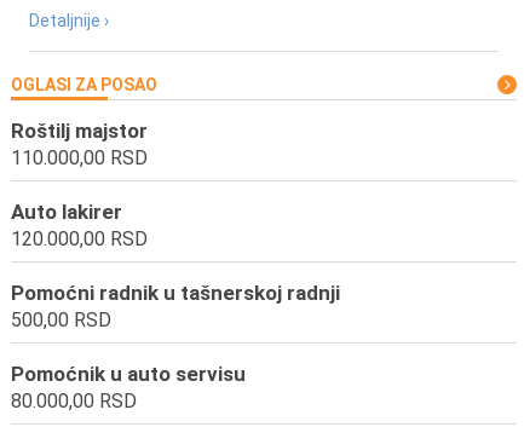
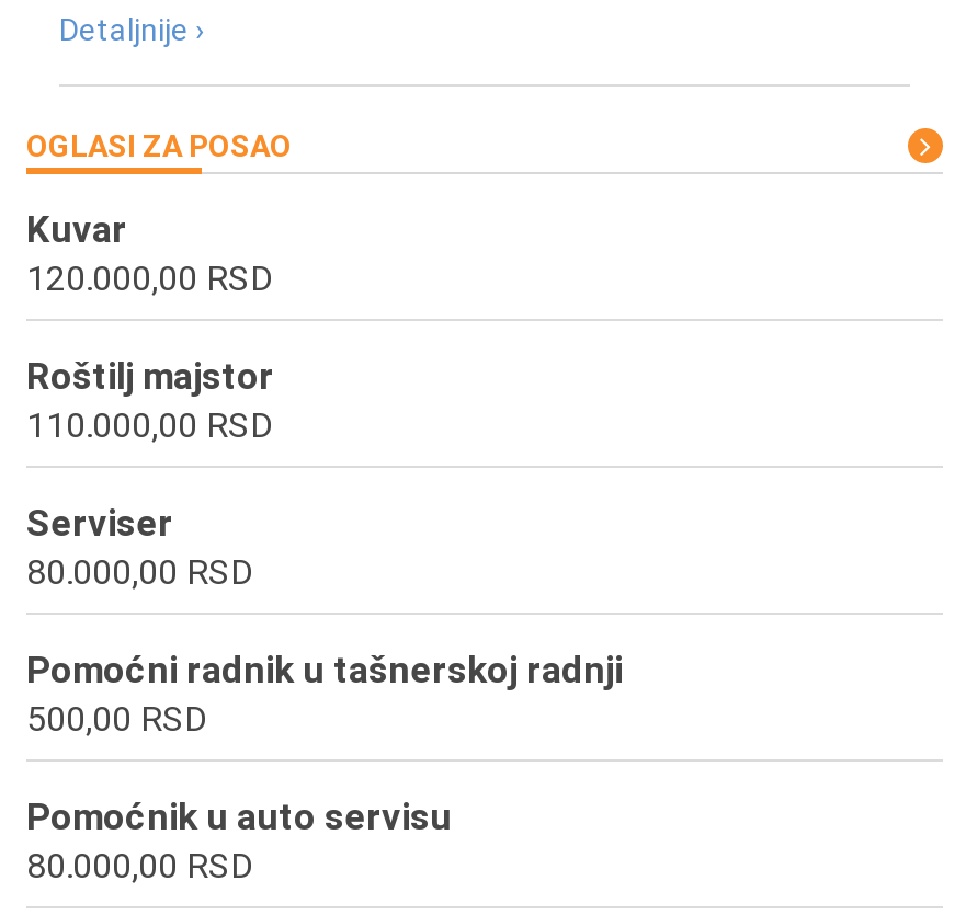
none -> [26,207,274,299] Kuvar | 120.000,00 RSD
[11,200,148,251] Auto lakirer | 120.000,00 RSD -> [26,501,254,593] Serviser | 80.000,00 RSD

